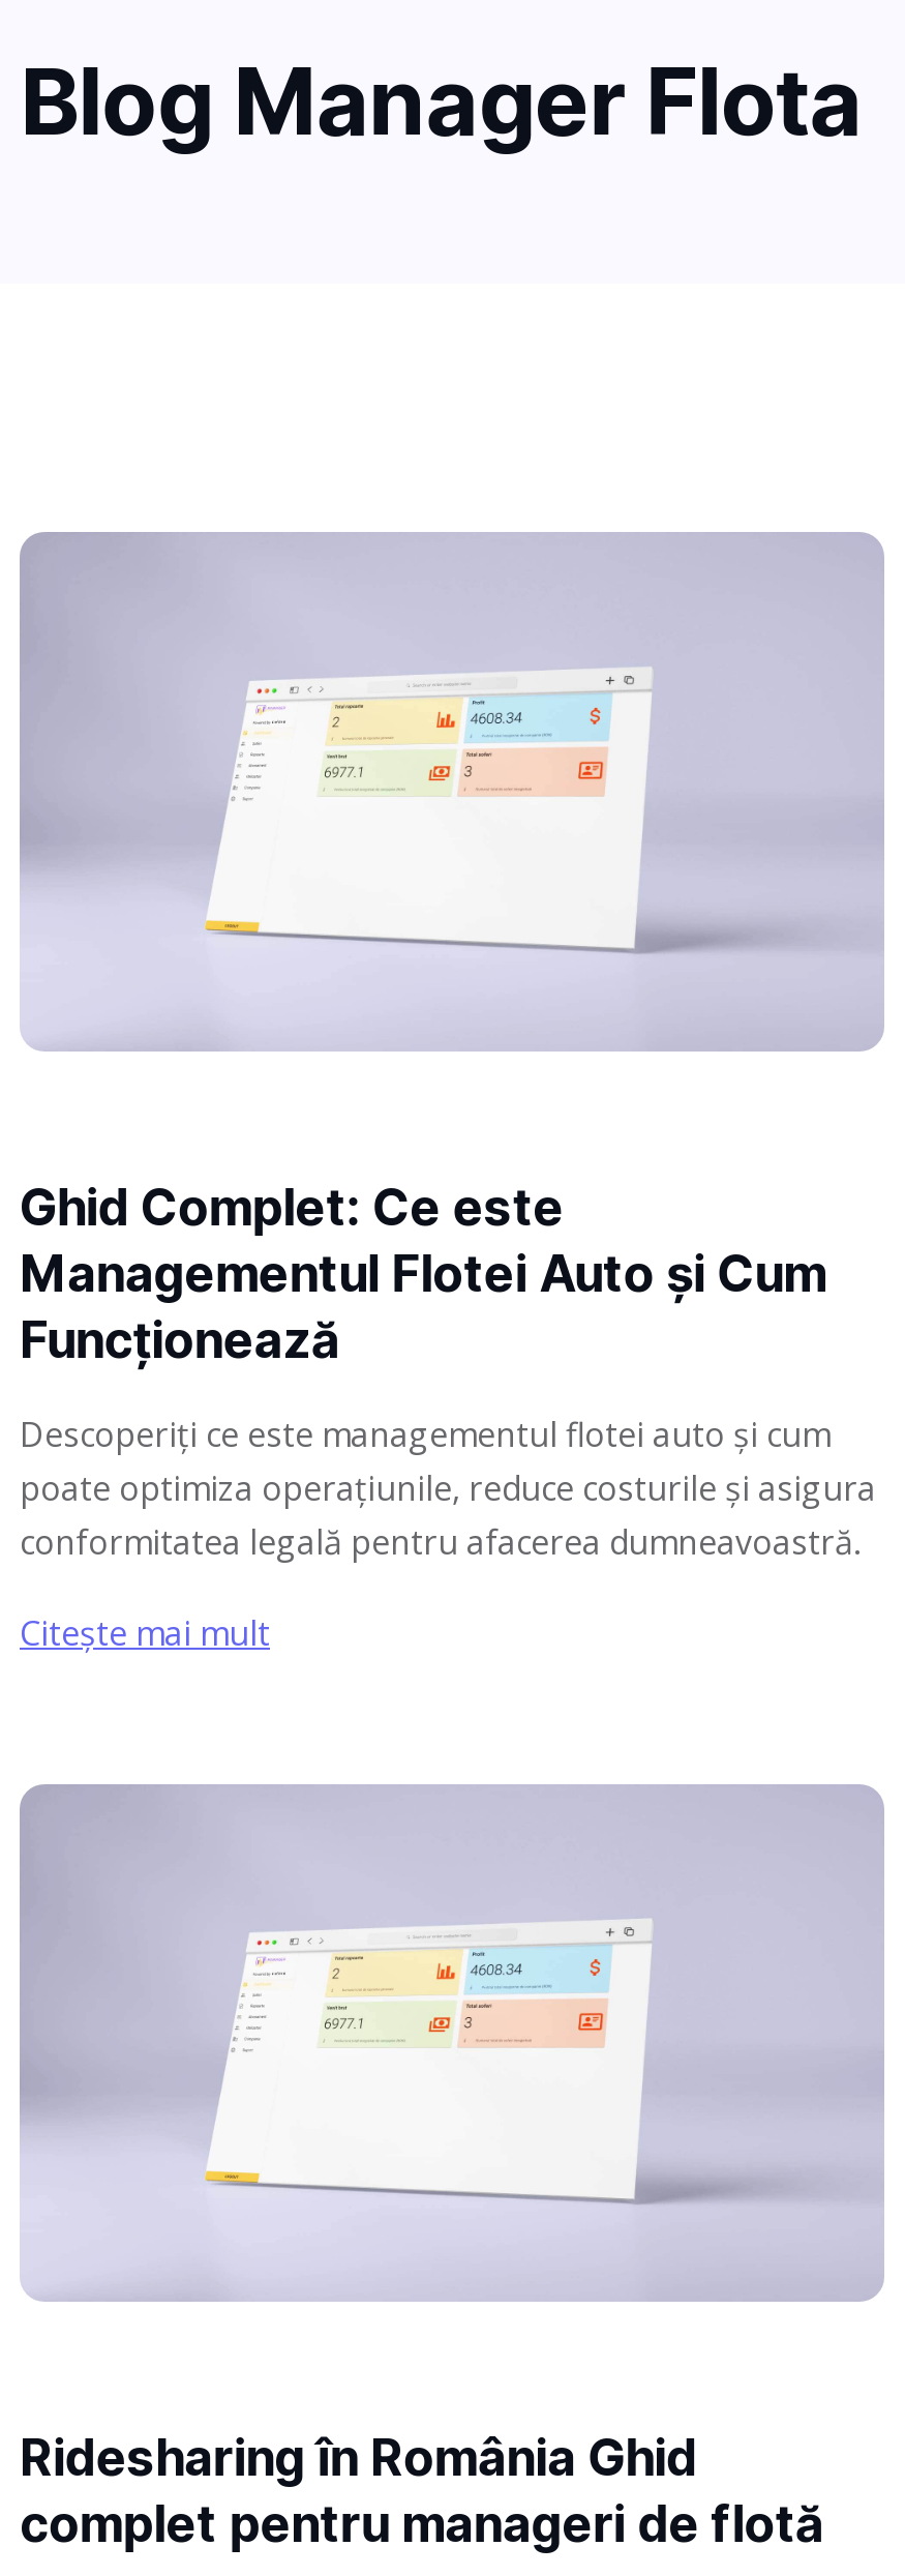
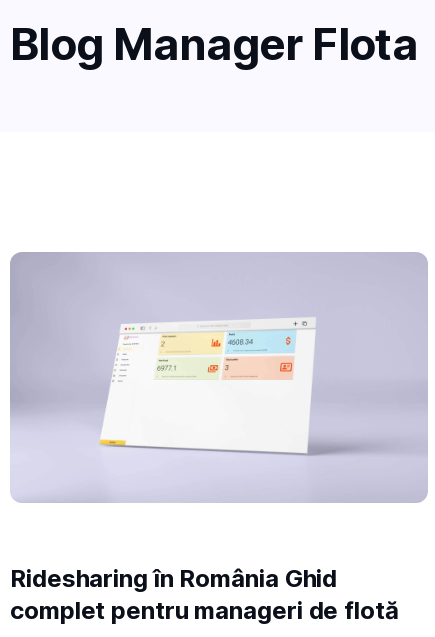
[20,1177,876,1655] Ghid Complet: Ce este | Managementul Flotei Auto și Cum | Funcționează | Descoperiți ce este managementul flotei auto și cum | poate optimiza operațiunile, reduce costurile și asigura | conformitatea legală pentru afacerea dumneavoastră. | Citește mai mult -> none

